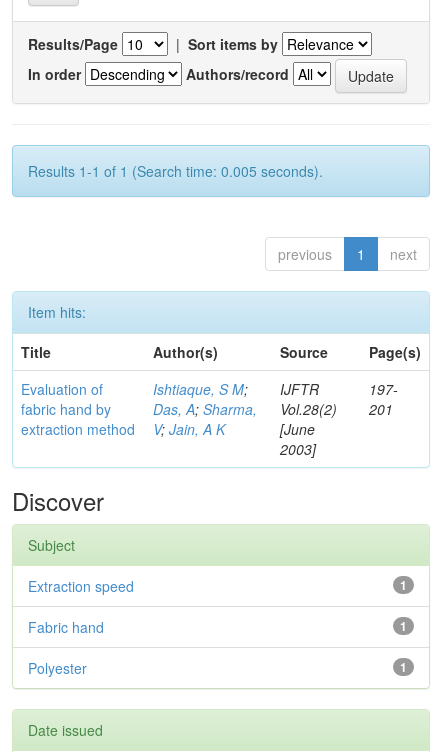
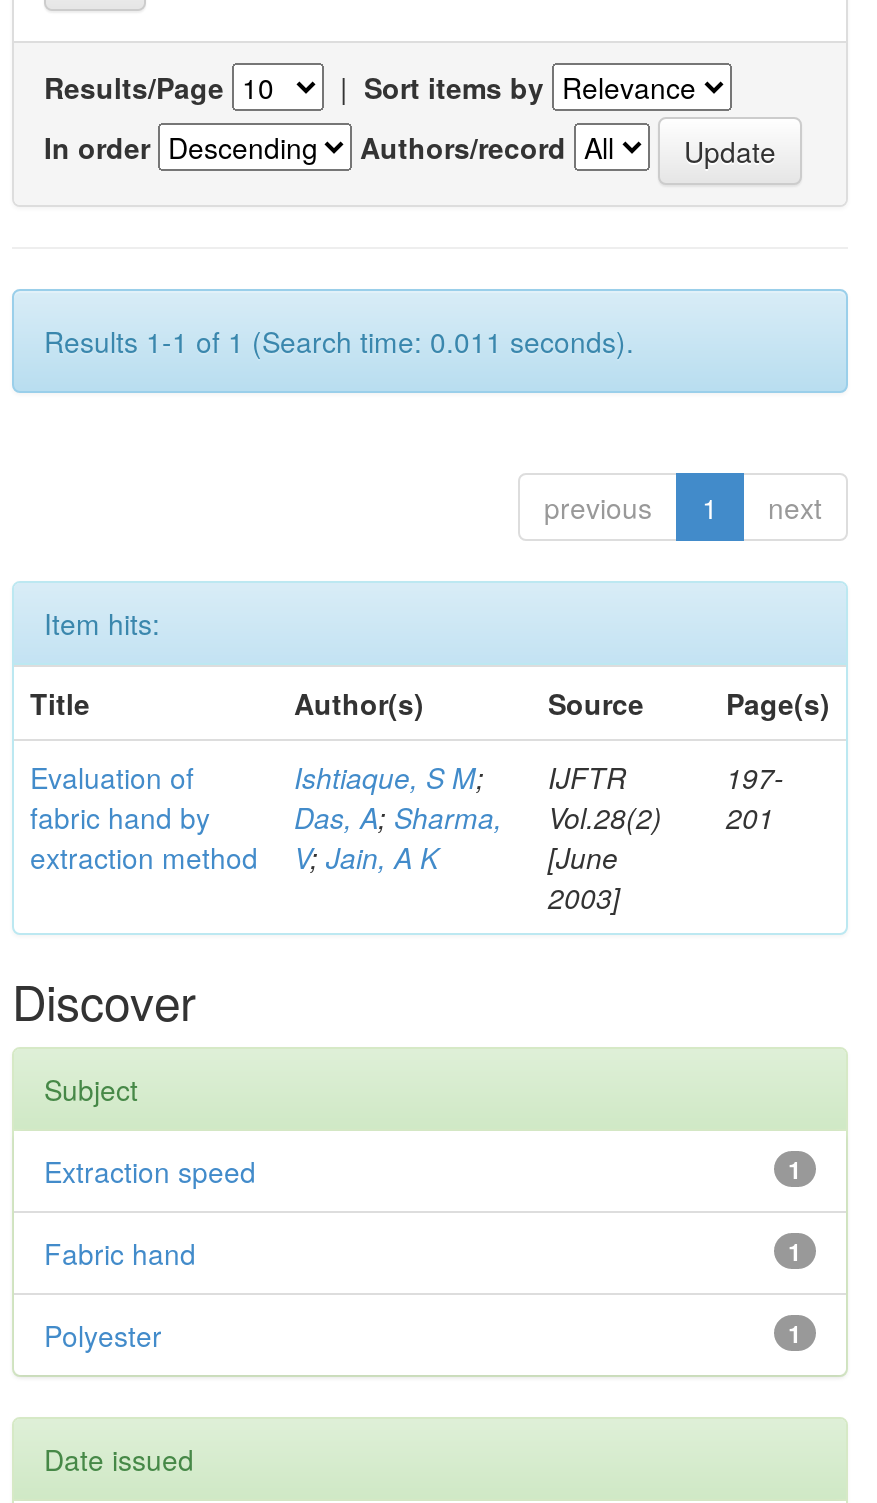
[28,161,323,181] Results 1-1 of 1 (Search time: 0.005 seconds). -> [44,321,634,361] Results 1-1 of 1 (Search time: 0.011 seconds).

